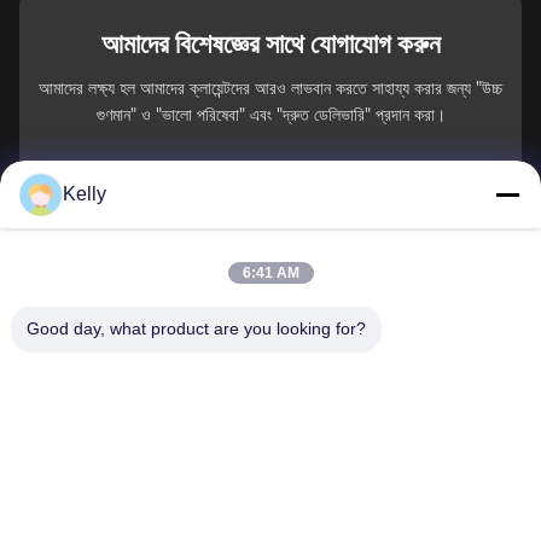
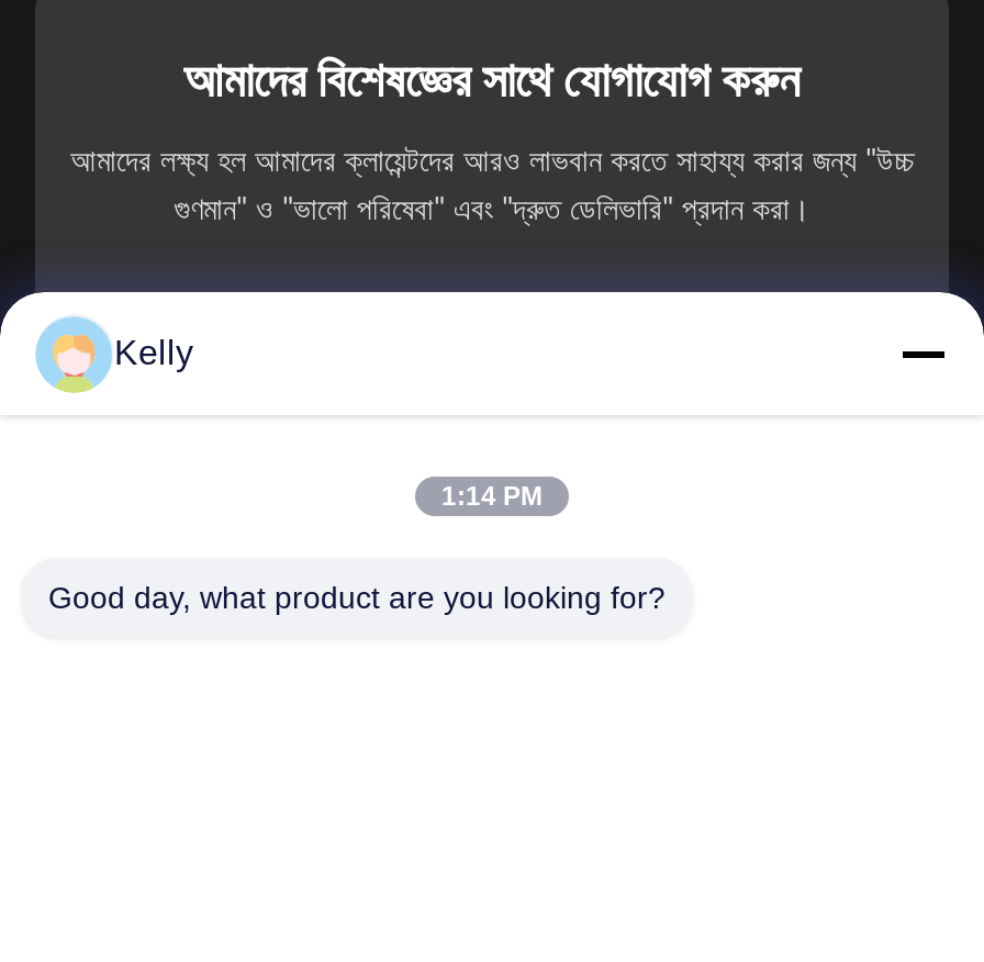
[242,264,299,281] 6:41 AM -> [441,481,543,512] 1:14 PM

